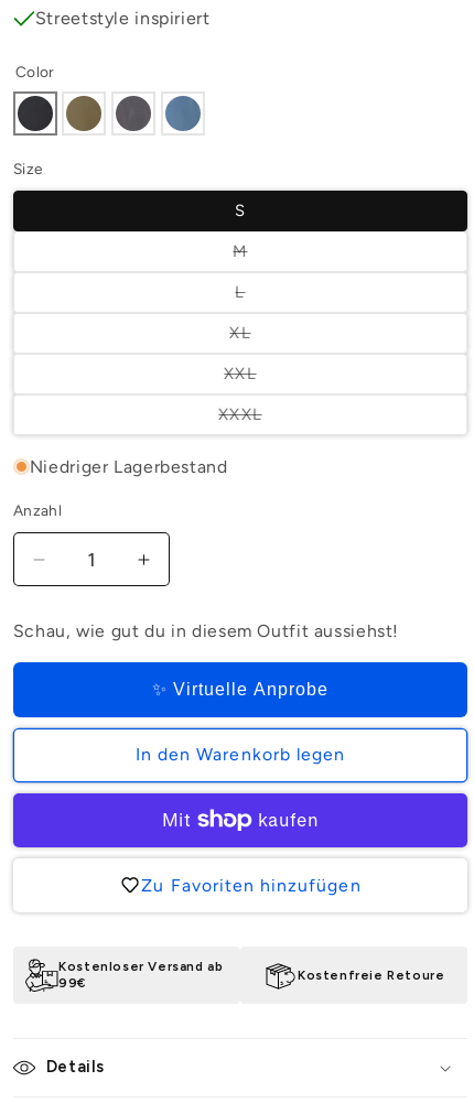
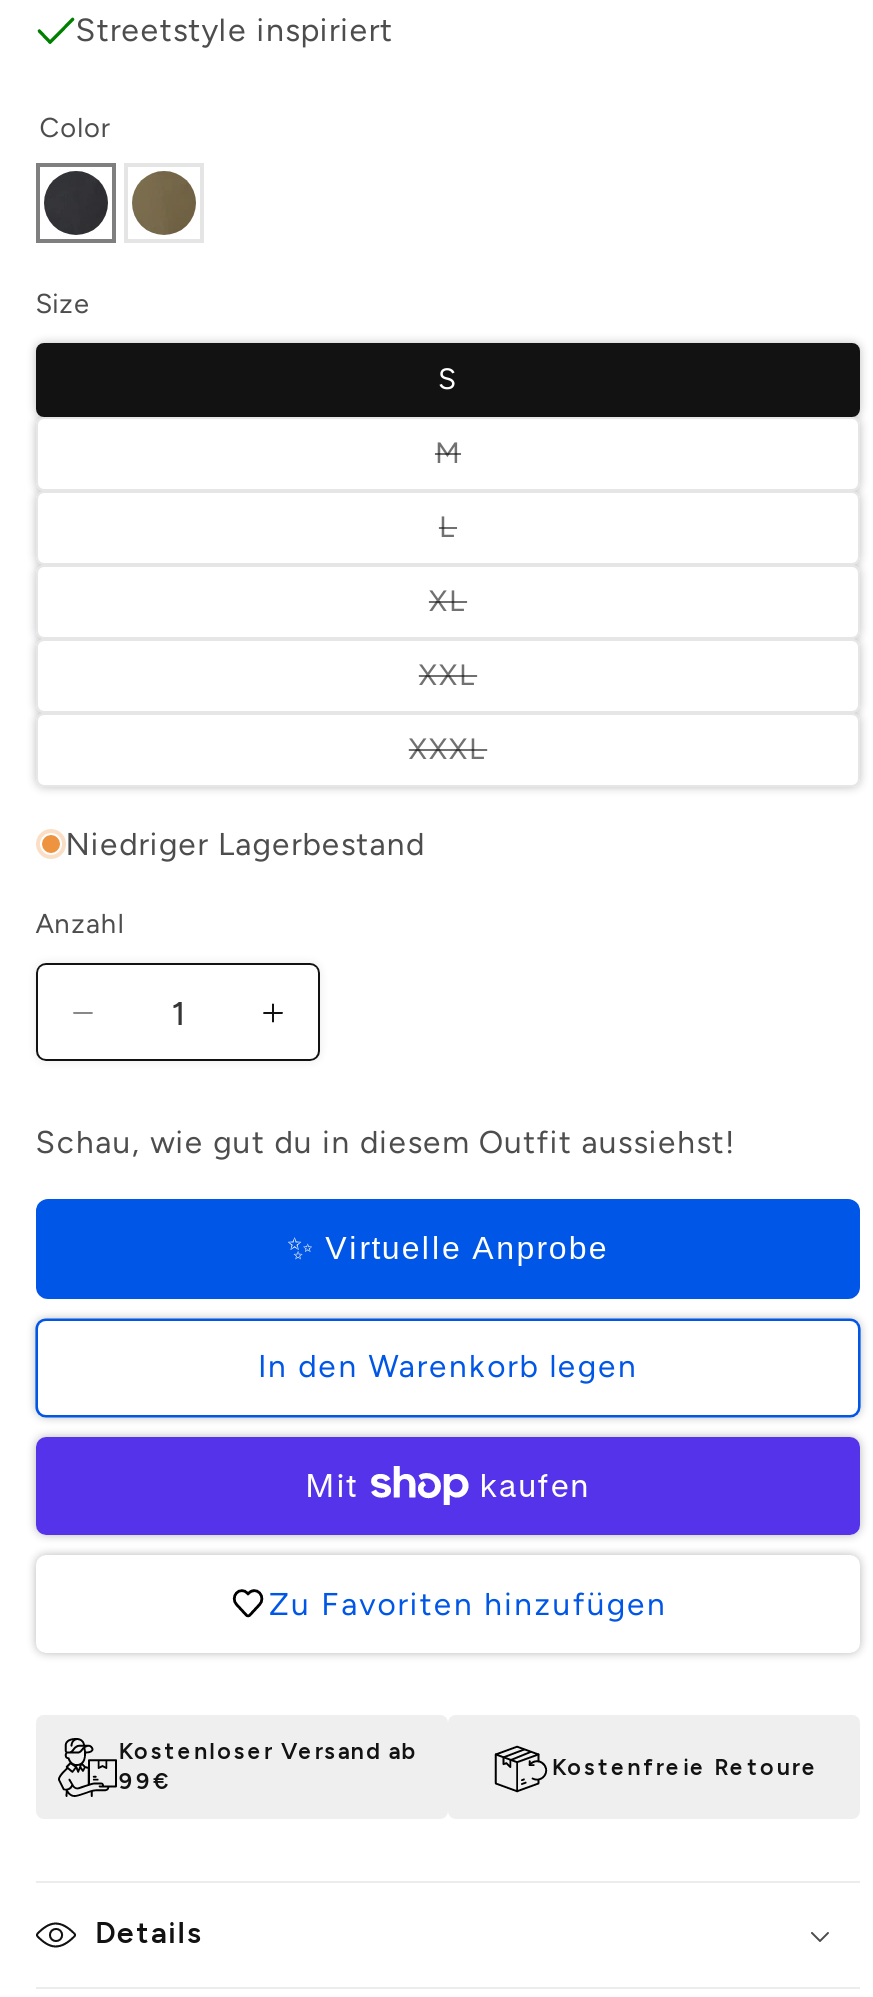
[115,95,152,132] [image] -> none
[164,95,202,132] [image] -> none

